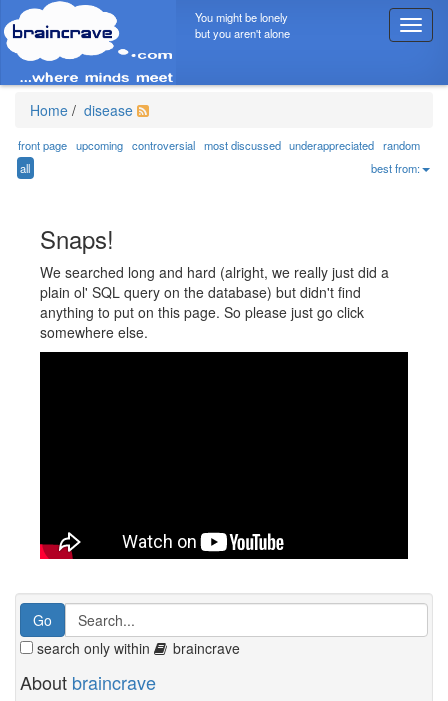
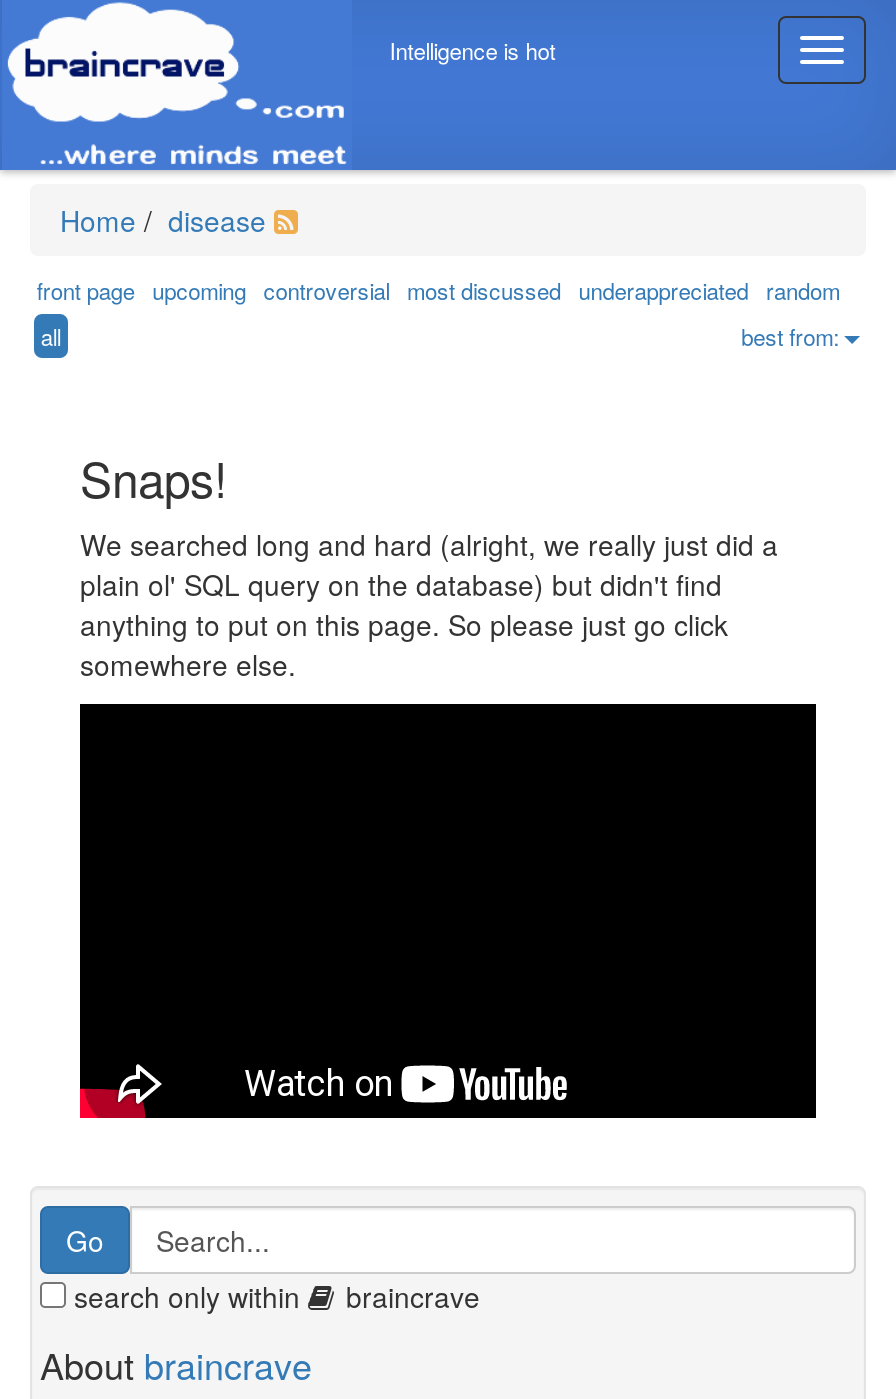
[195,9,290,41] You might be lonely | but you aren't alone -> [390,34,556,66] Intelligence is hot

